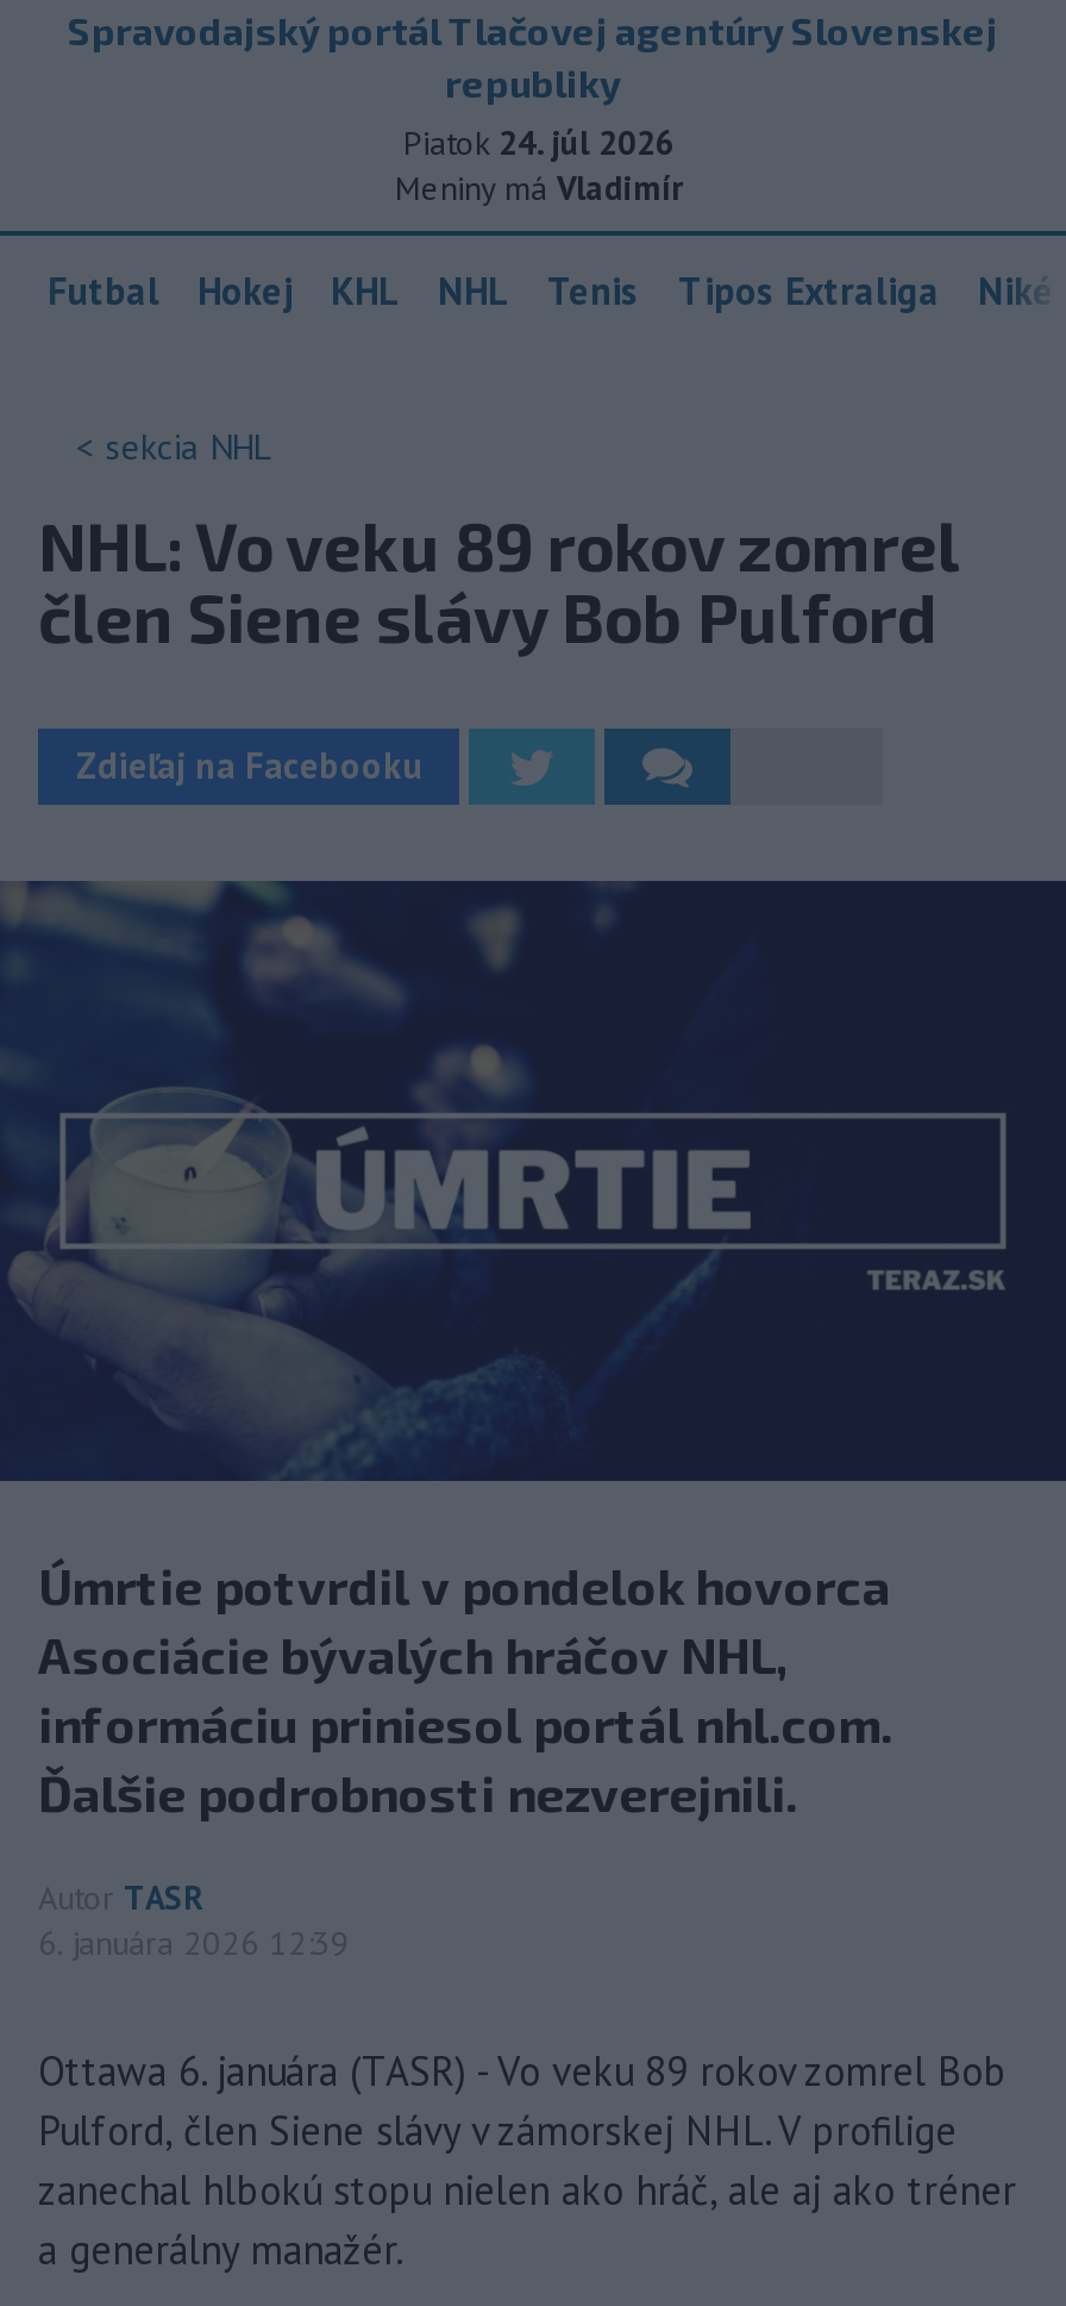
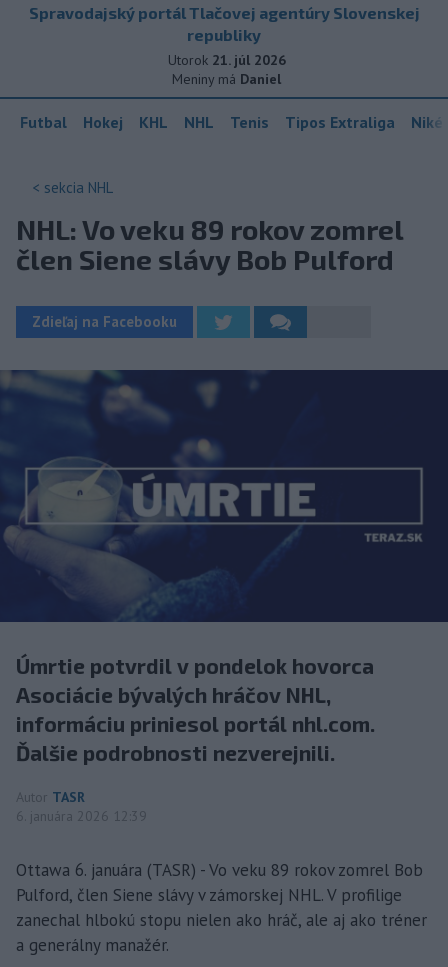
[403,121,675,164] Piatok 24. júl 2026 -> [167,51,285,69] Utorok 21. júl 2026
[395,167,683,210] Meniny má Vladimír -> [172,70,281,88] Meniny má Daniel

